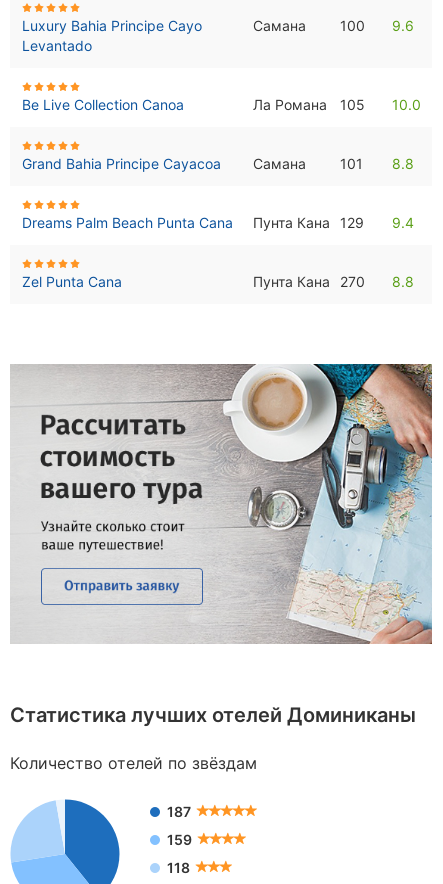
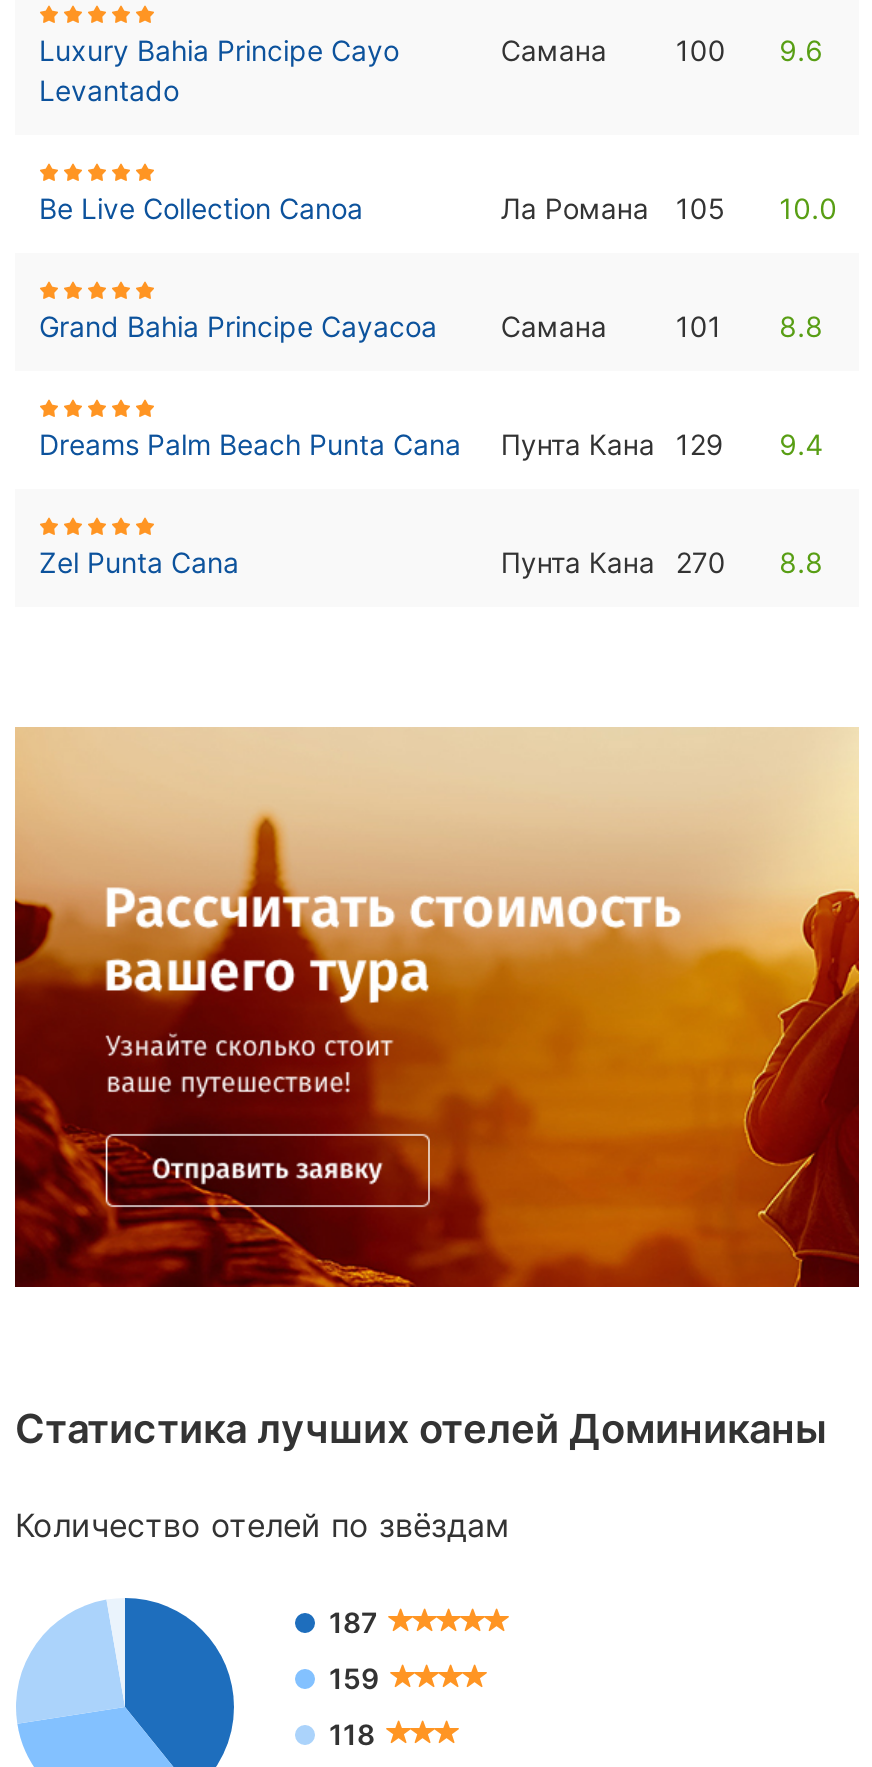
[10,363,433,645] [image] -> [13,727,861,1289] [image]

